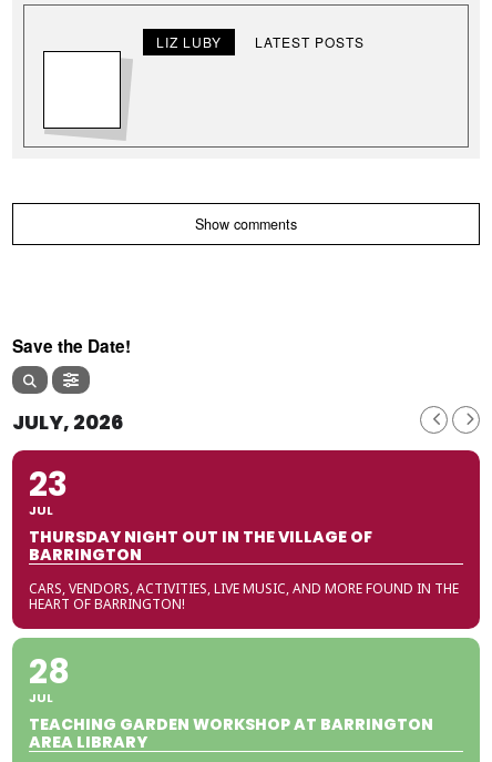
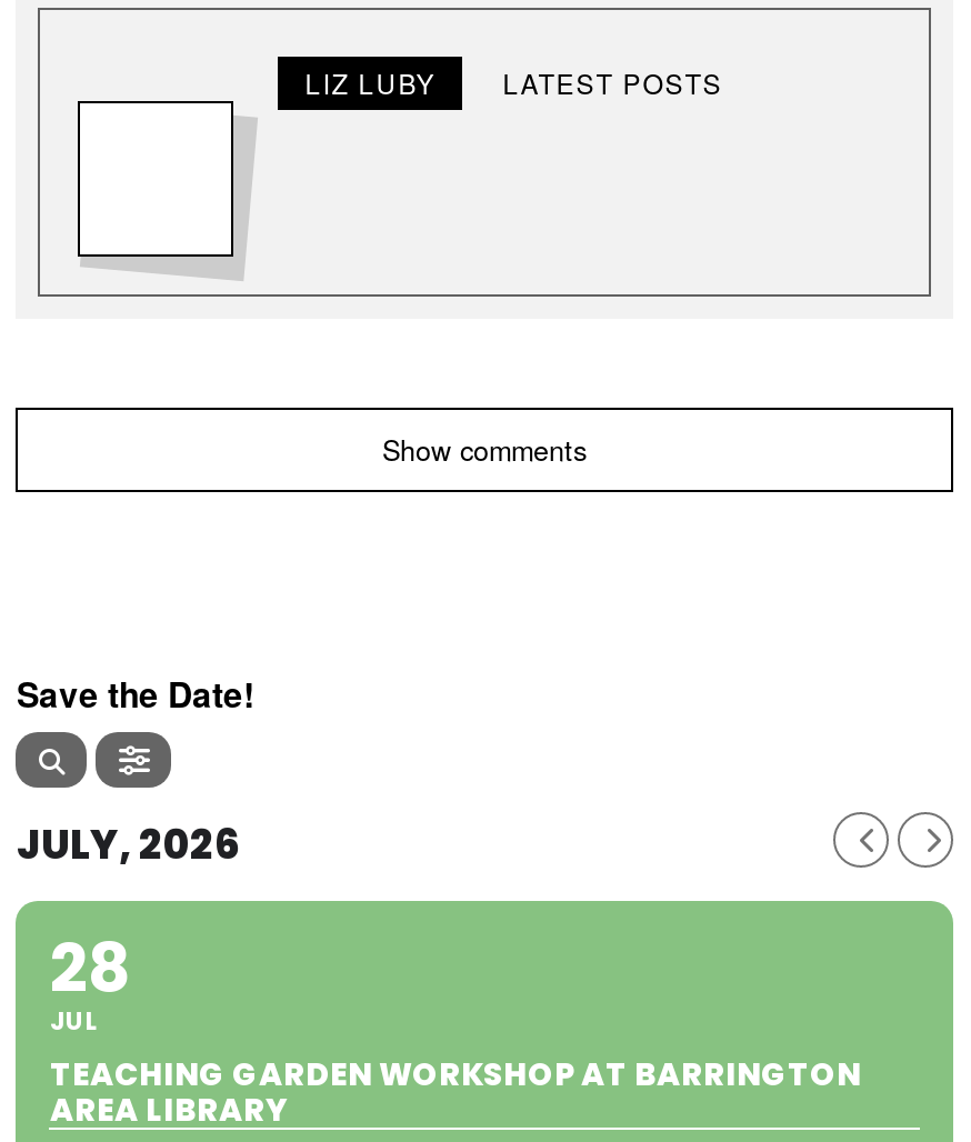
[11,449,481,630] [image] | 23 | JUL | THURSDAY NIGHT OUT IN THE VILLAGE OF | BARRINGTON | CARS, VENDORS, ACTIVITIES, LIVE MUSIC, AND MORE FOUND IN THE | HEART OF BARRINGTON! -> none

